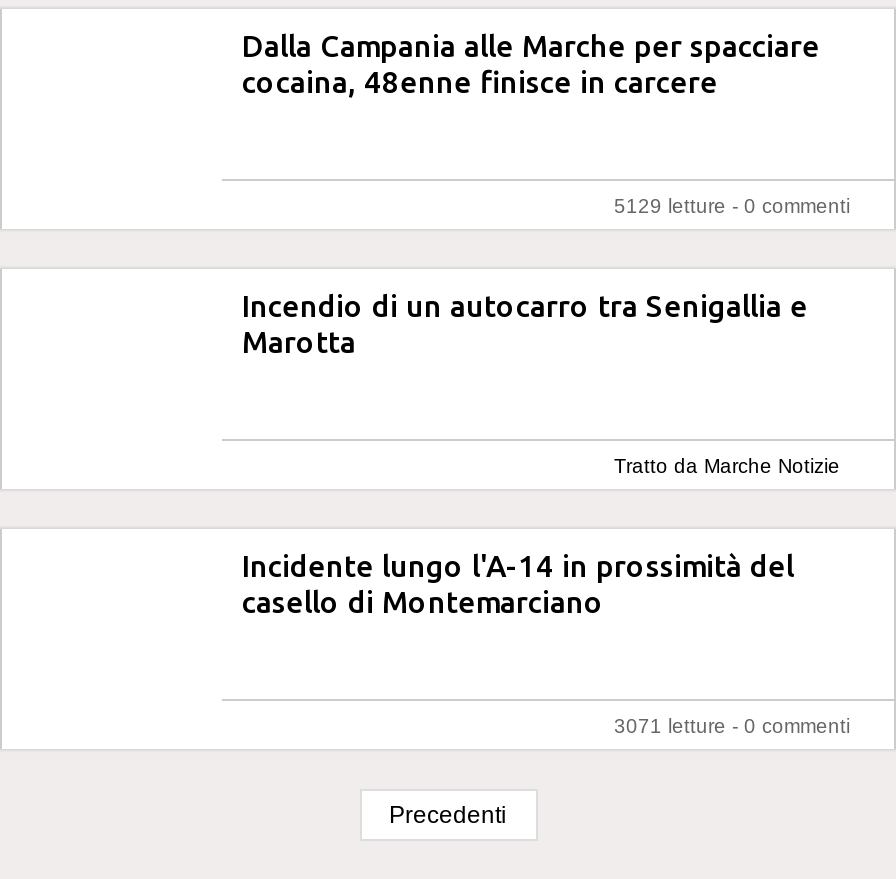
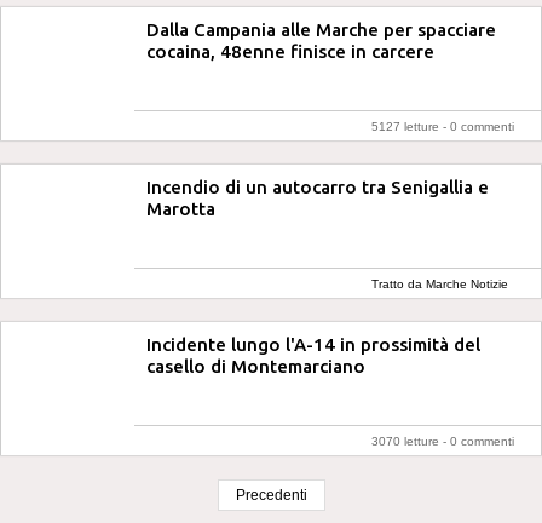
[614,195,850,217] 5129 letture - 0 commenti -> [371,120,514,133] 5127 letture - 0 commenti
[614,715,850,737] 3071 letture - 0 commenti -> [371,435,514,448] 3070 letture - 0 commenti

